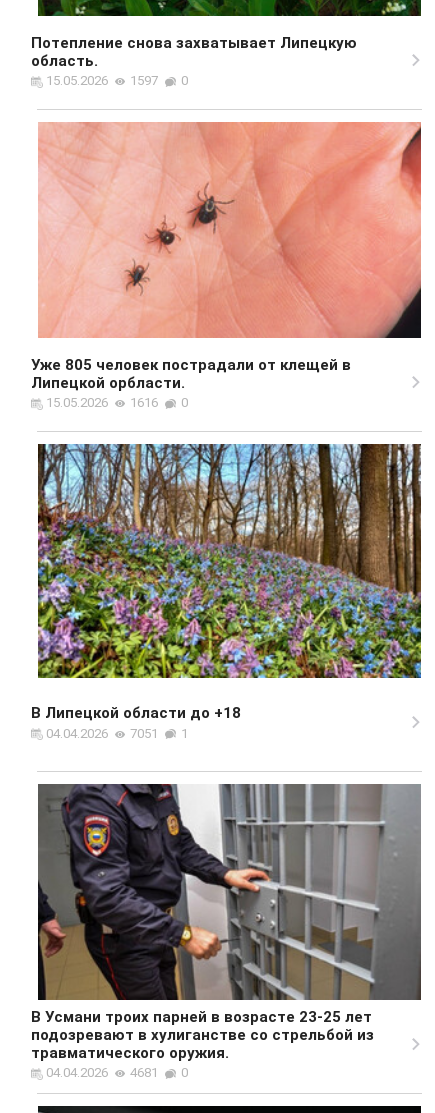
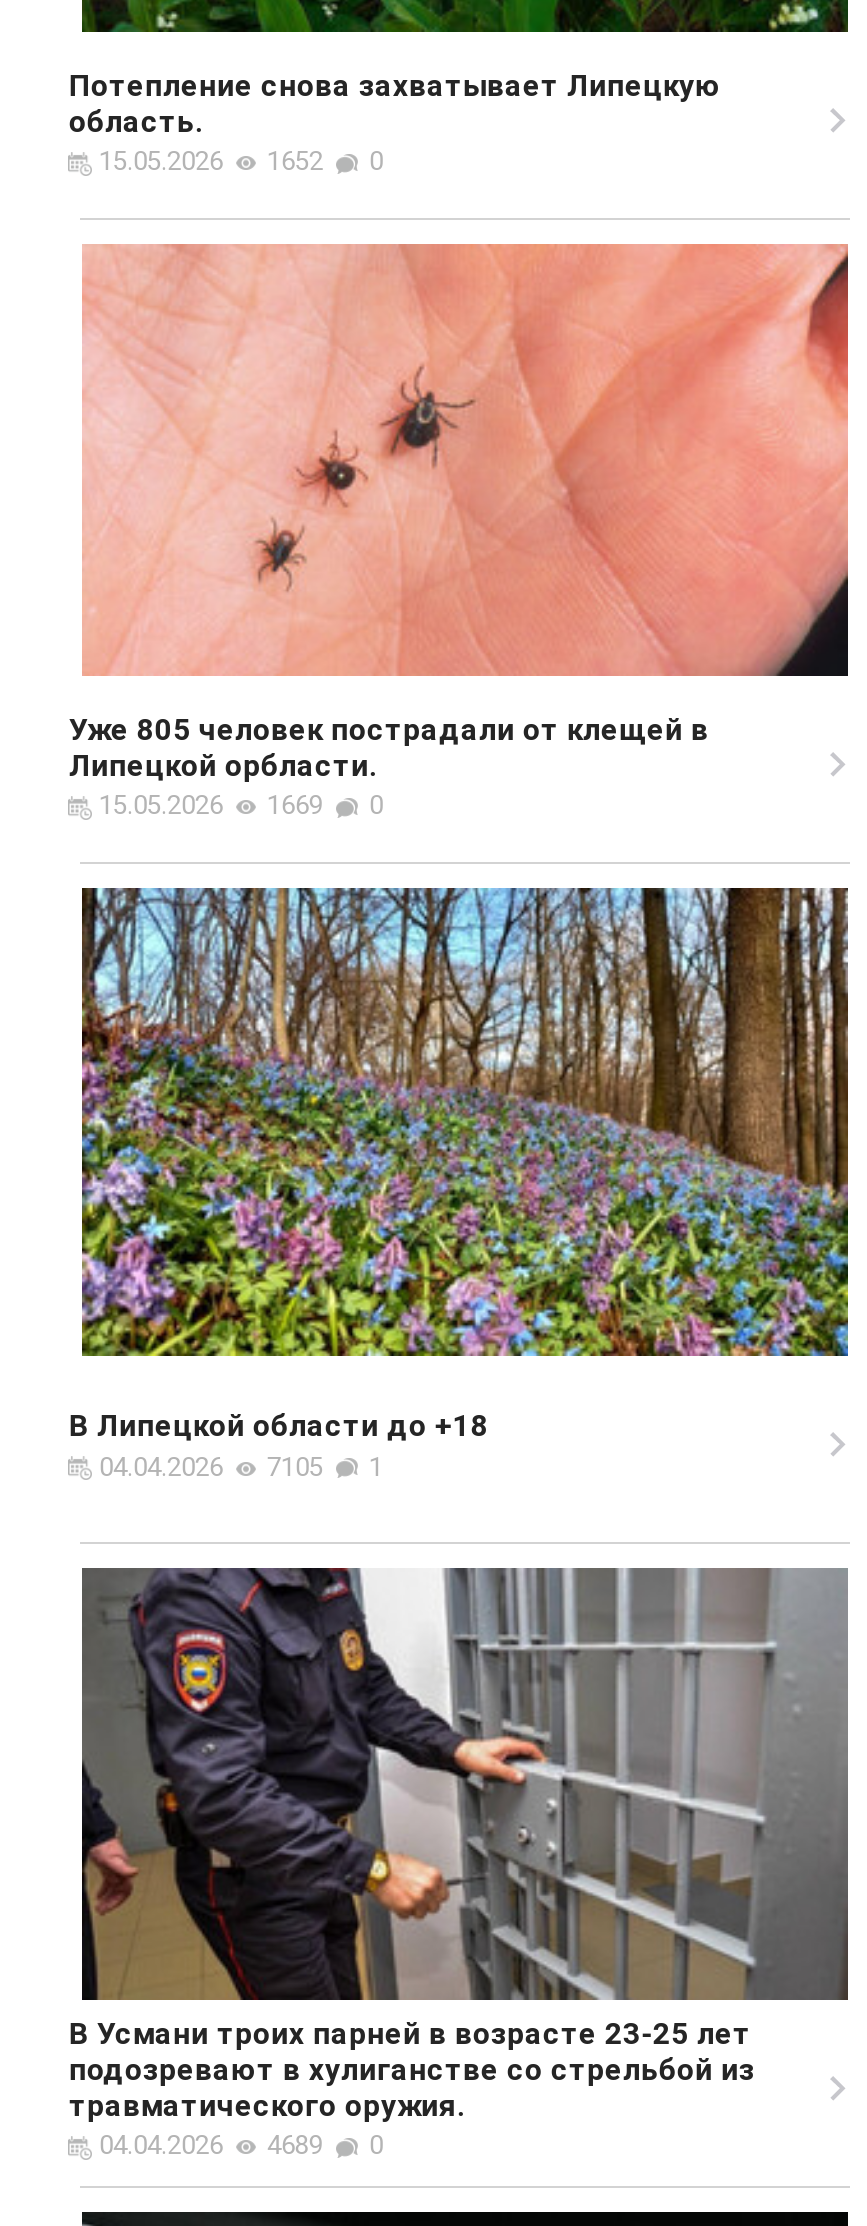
[46,73,188,88] 15.05.2026 1597 0 -> [99,147,383,177] 15.05.2026 1652 0
[46,395,188,410] 15.05.2026 1616 0 -> [99,790,383,820] 15.05.2026 1669 0
[46,726,188,741] 04.04.2026 7051 1 -> [99,1451,383,1481] 04.04.2026 7105 1
[46,1065,188,1080] 04.04.2026 4681 0 -> [99,2131,383,2161] 04.04.2026 4689 0

